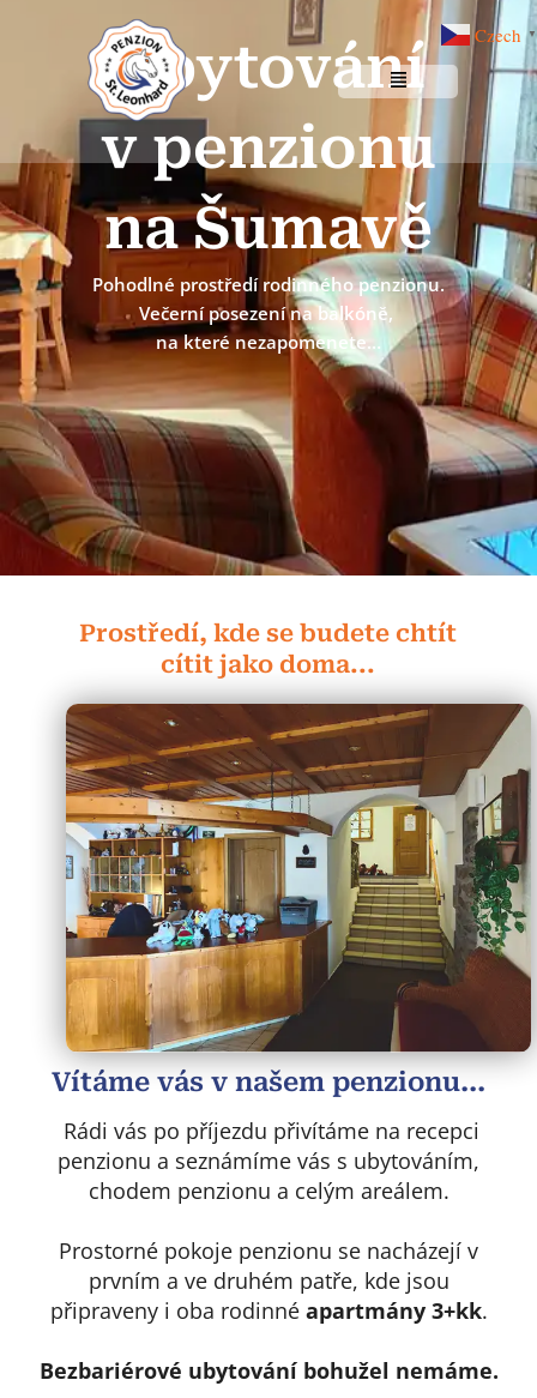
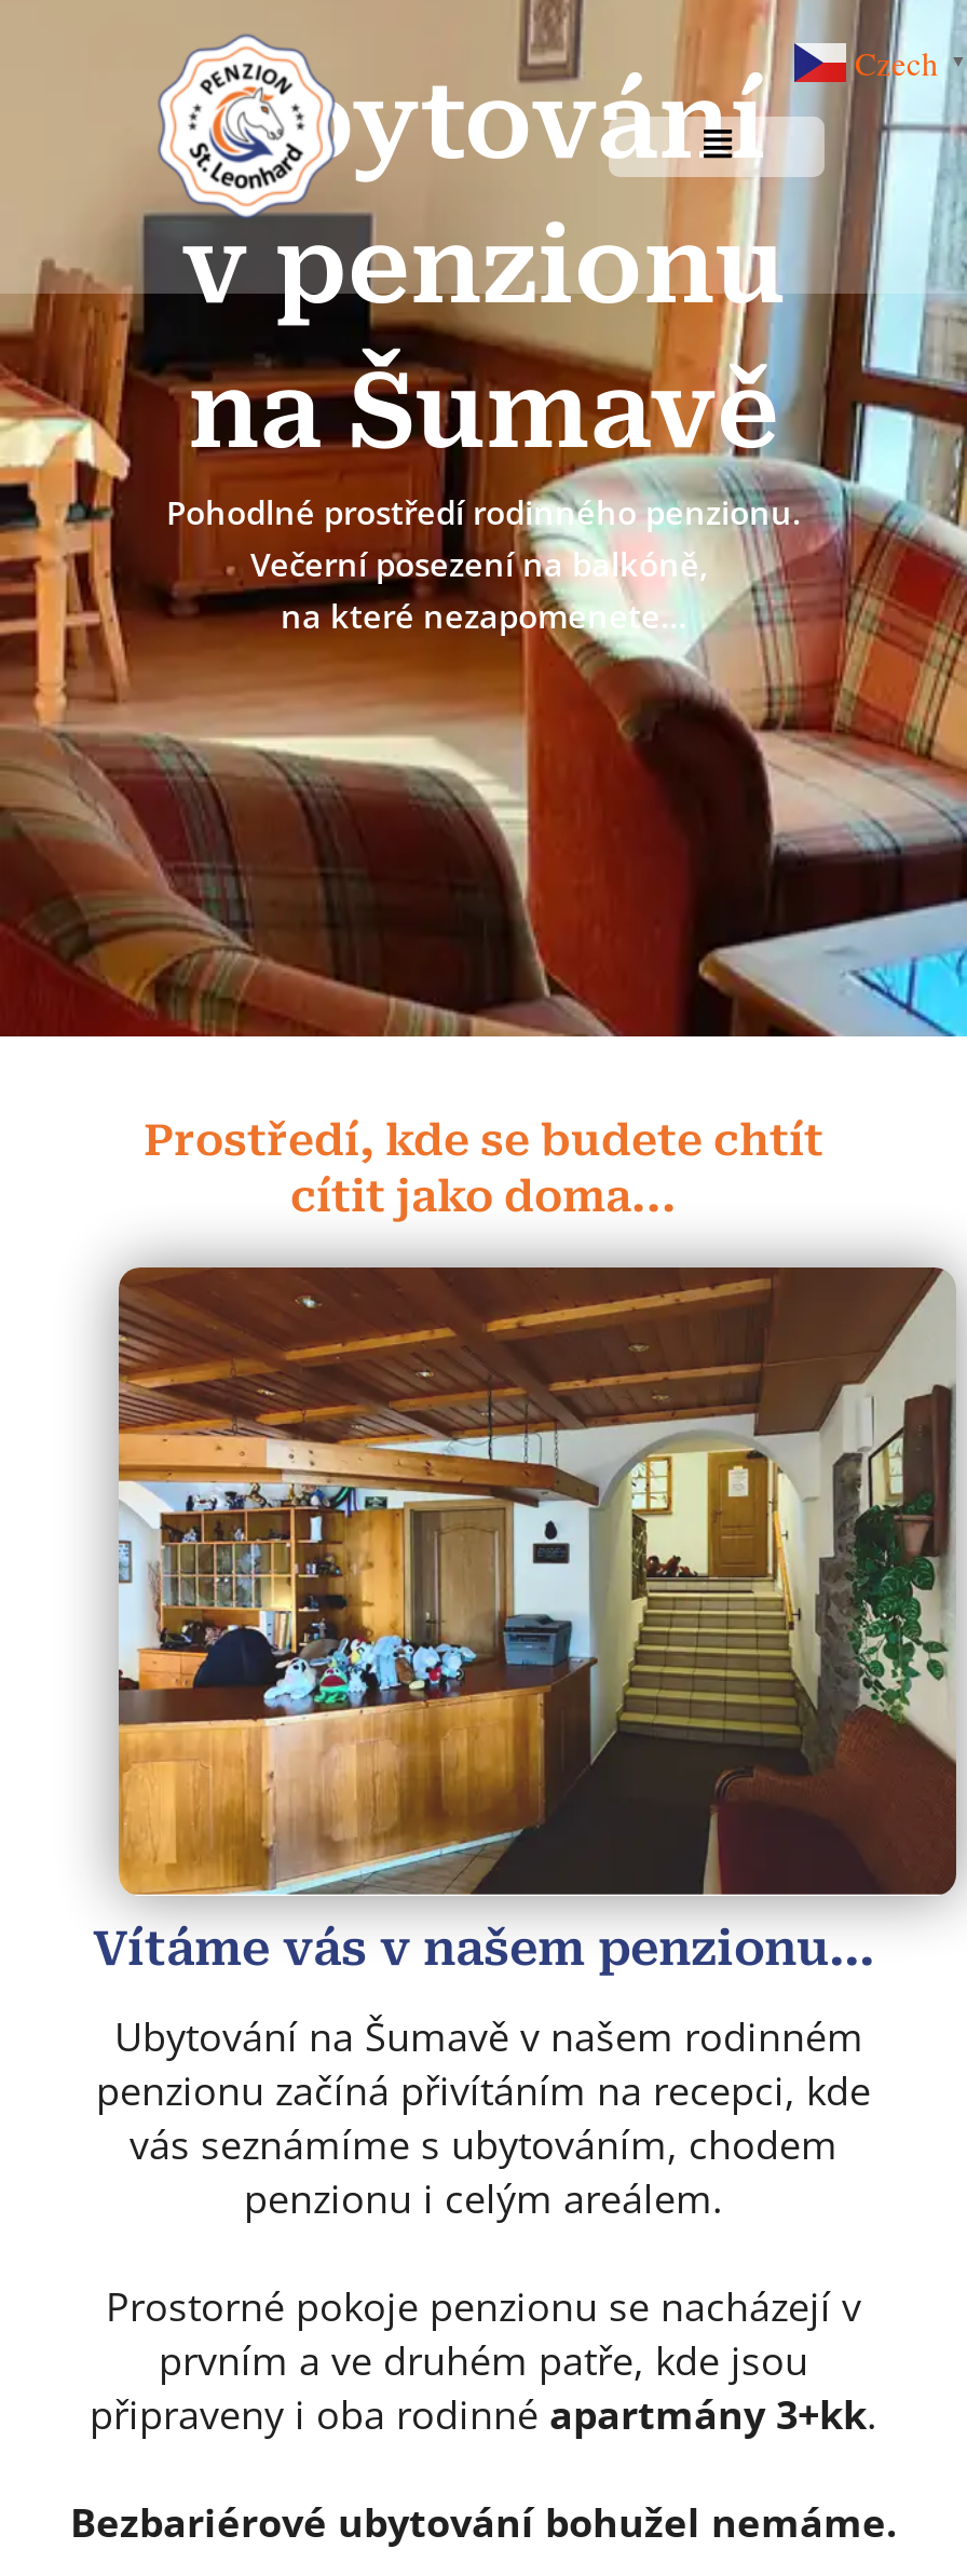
[58,1116,479,1205] Rádi vás po příjezdu přivítáme na recepci | penzionu a seznámíme vás s ubytováním, | chodem penzionu a celým areálem. -> [96,2010,871,2224] Ubytování na Šumavě v našem rodinném | penzionu začíná přivítáním na recepci, kde | vás seznámíme s ubytováním, chodem | penzionu i celým areálem.

